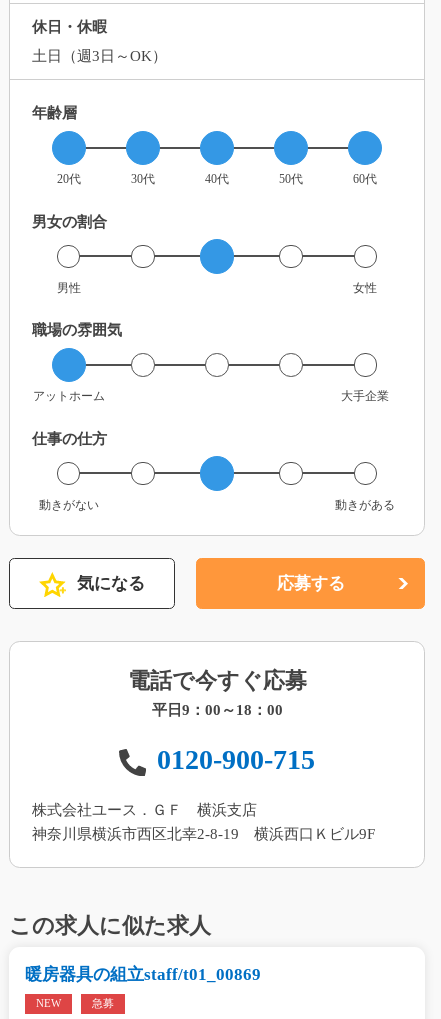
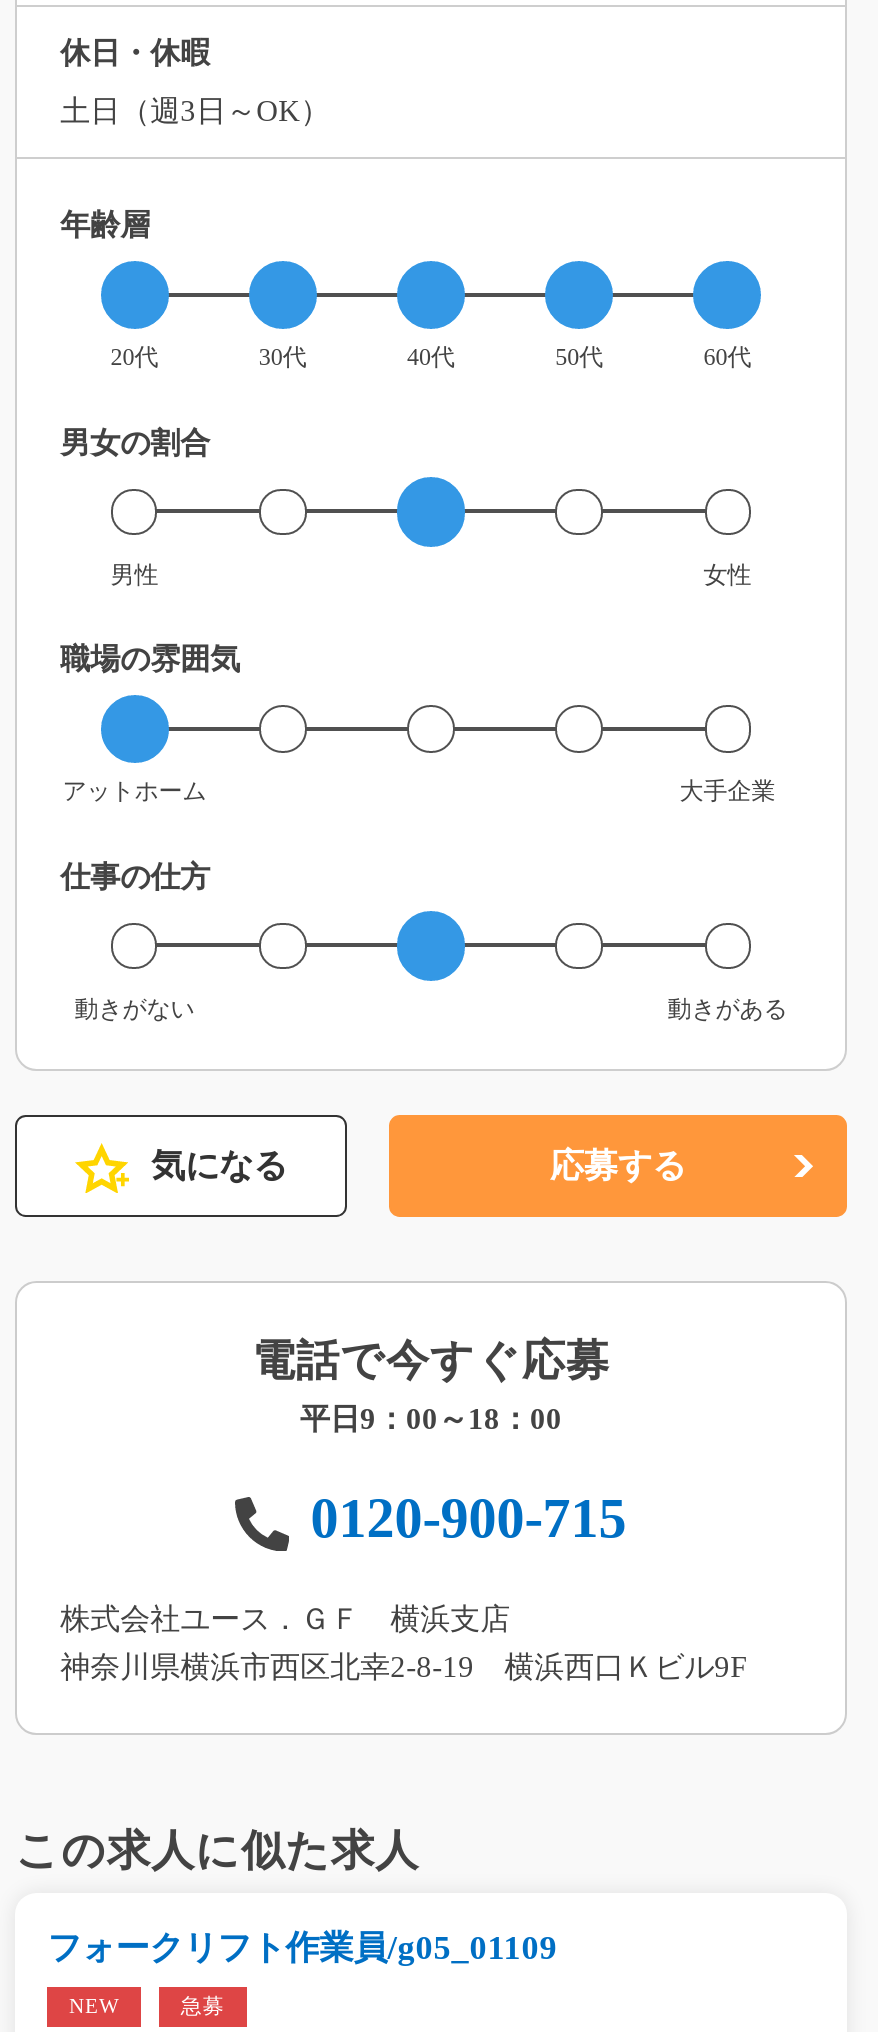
[25,965,261,984] 暖房器具の組立staff/t01_00869 -> [47,1929,557,1967] フォークリフト作業員/g05_01109

